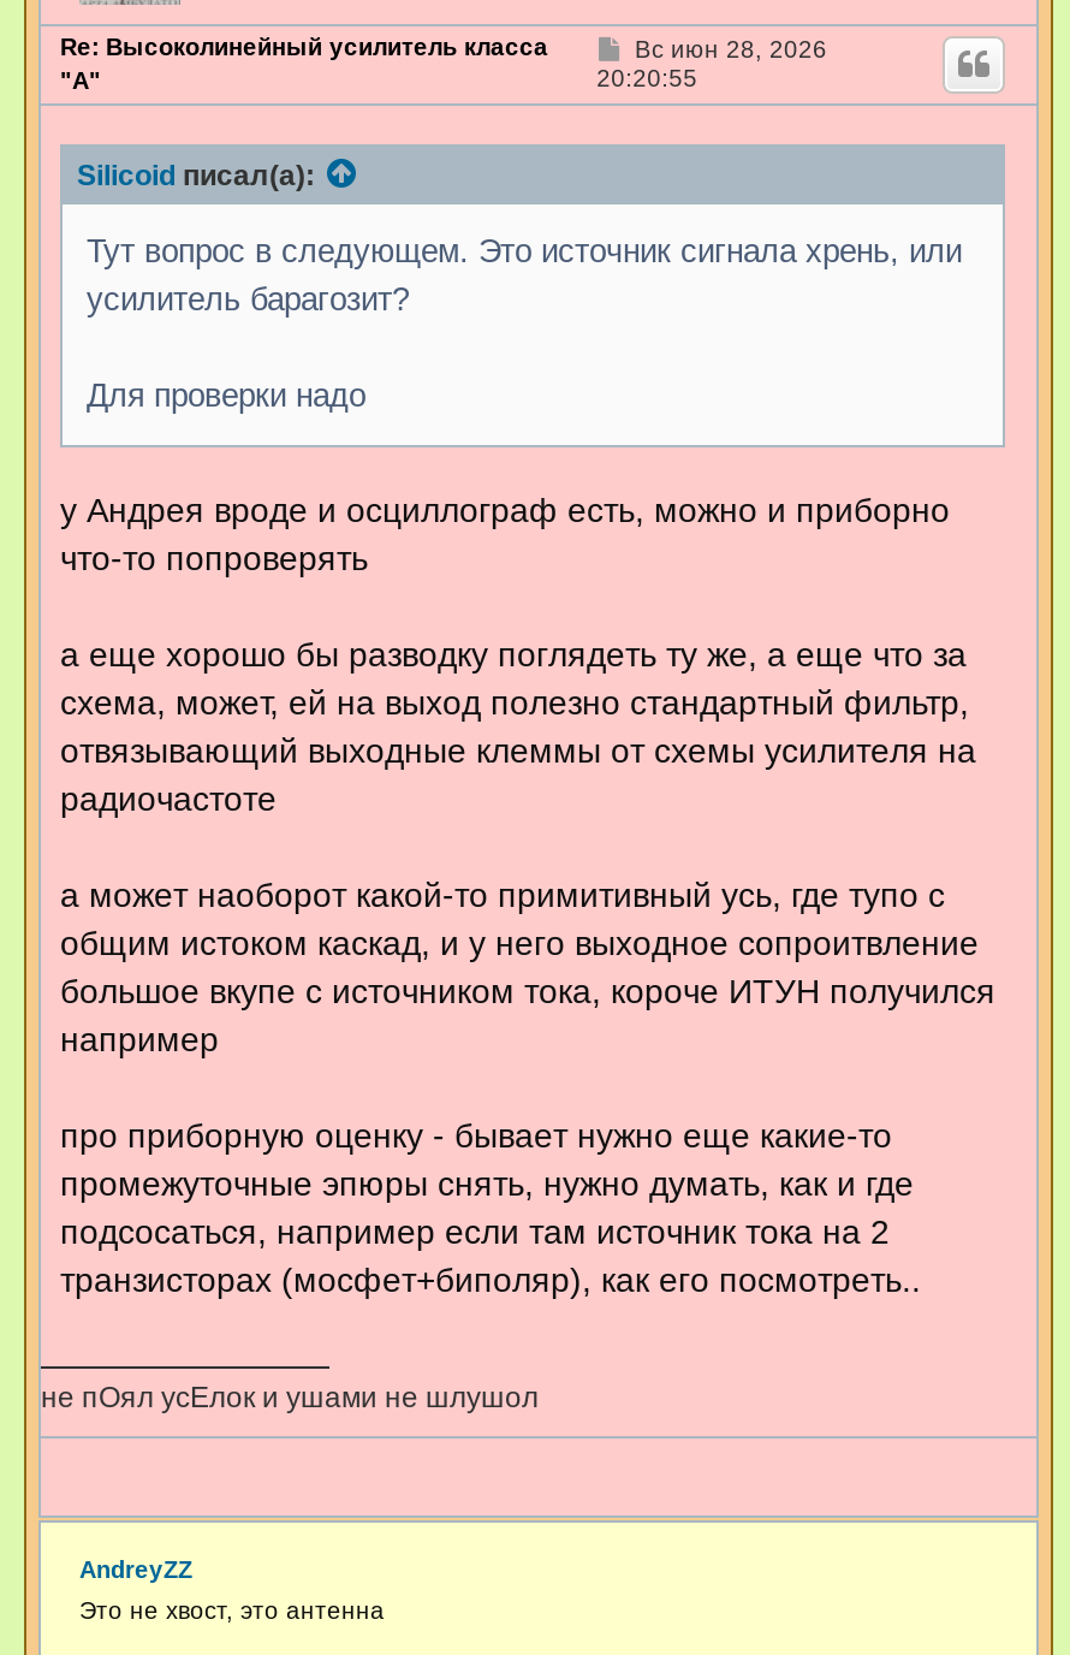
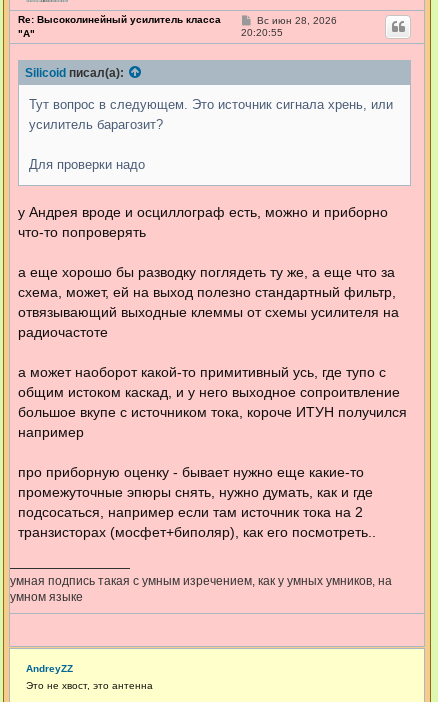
[41,1380,539,1413] не пОял усЕлок и ушами не шлушол -> [10,574,392,604] умная подпись такая с умным изречением, как у умных умников, на | умном языке

